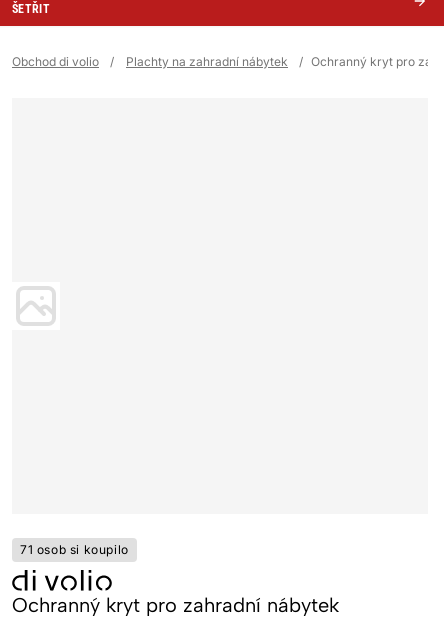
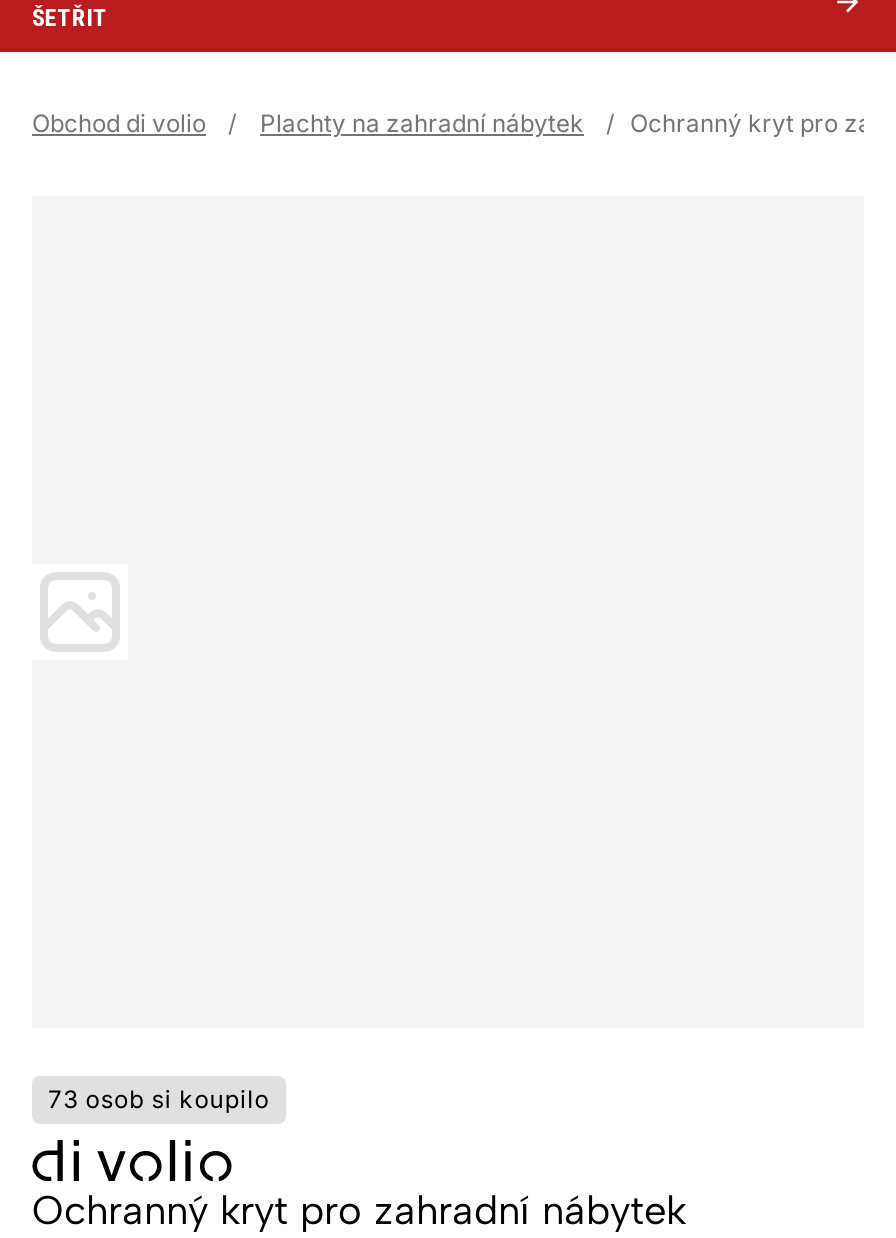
[20,542,129,557] 71 osob si koupilo -> [48,1084,270,1114] 73 osob si koupilo

